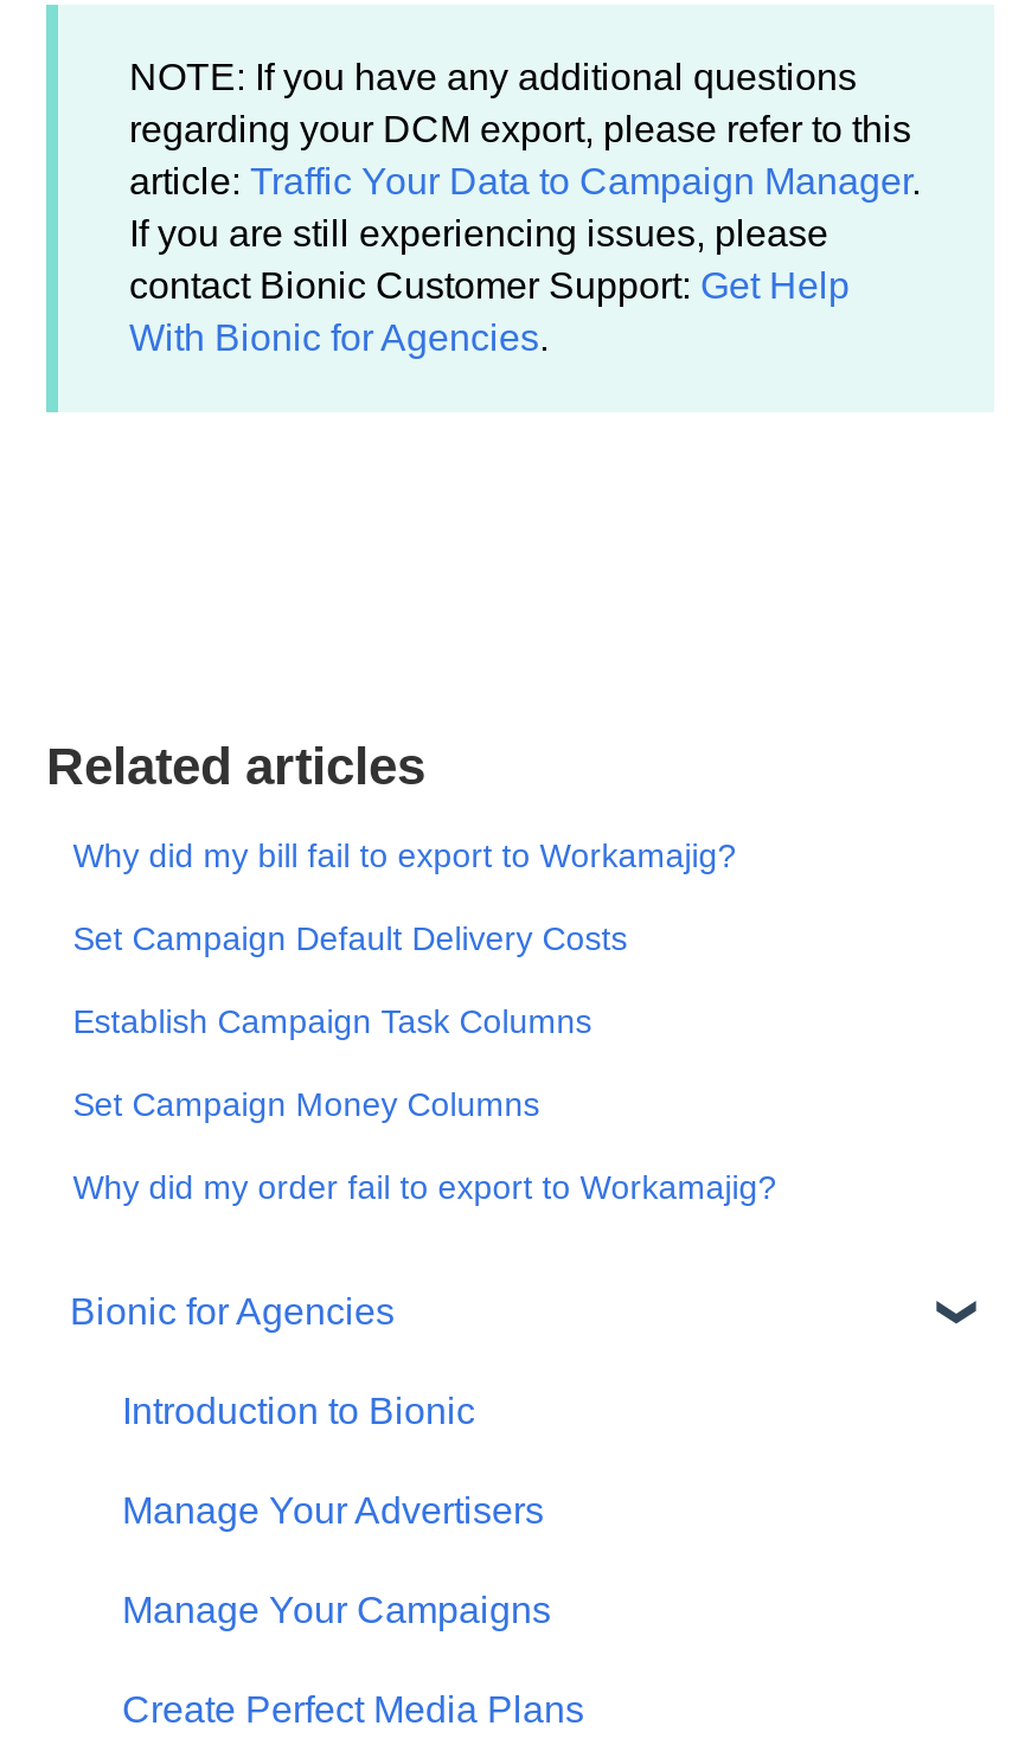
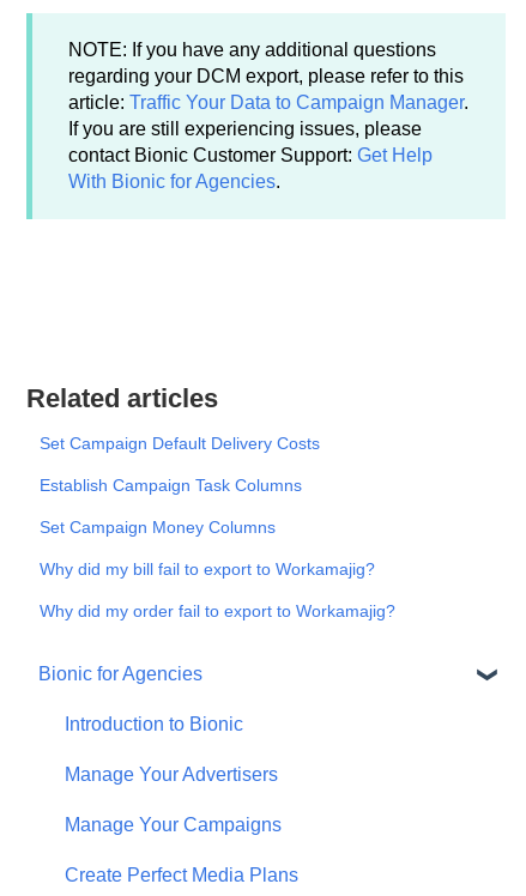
moved [73,836,736,874] -> [40,559,375,579]: Why did my bill fail to export to Workamajig?
moved [73,919,627,1123] -> [40,434,320,537]: Set Campaign Default Delivery Costs | Establish Campaign Task Columns | Set Campaign Money Columns

